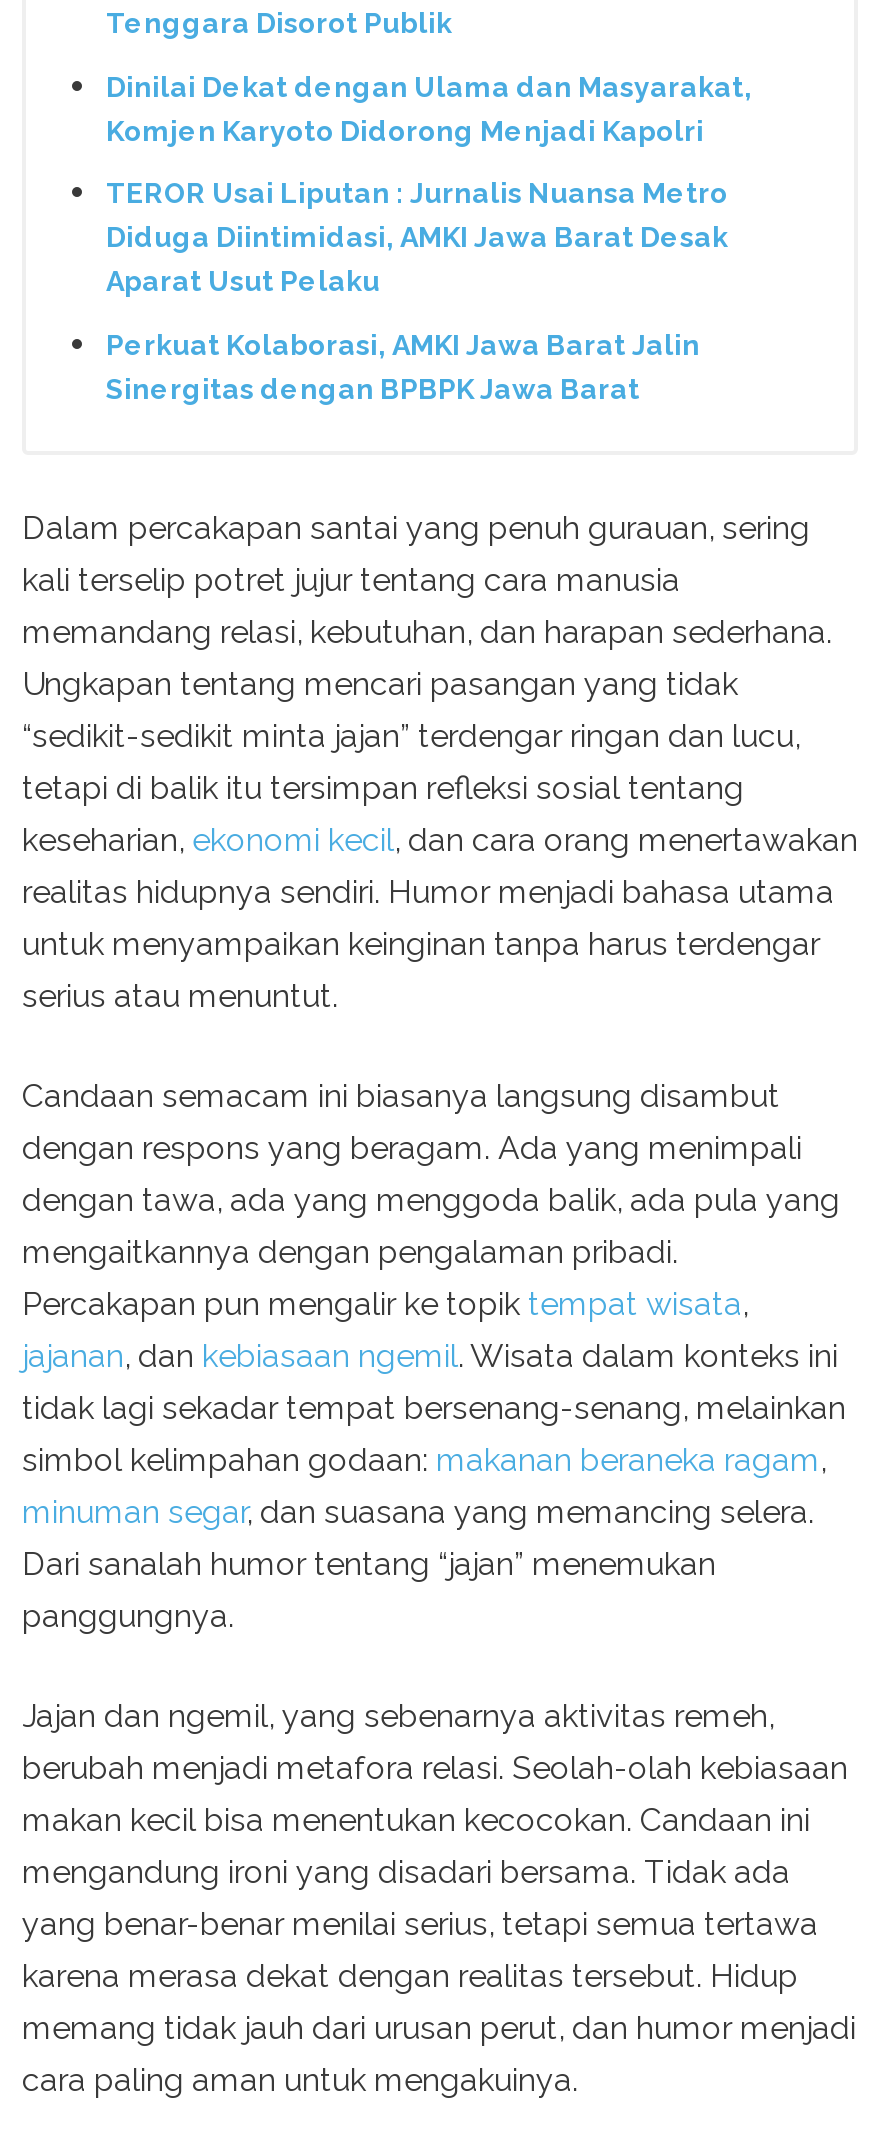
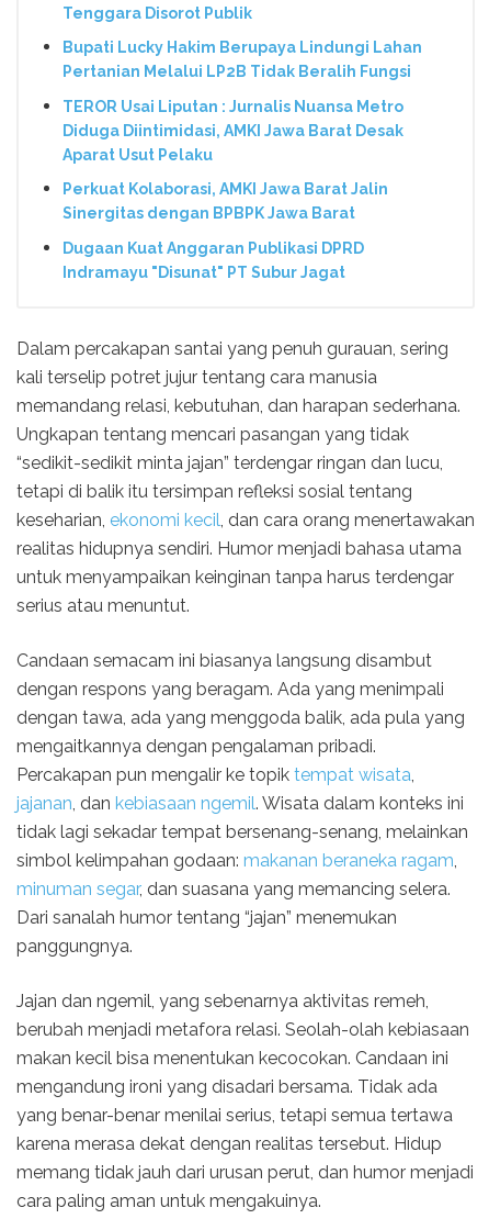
[106,71,752,147] Dinilai Dekat dengan Ulama dan Masyarakat, | Komjen Karyoto Didorong Menjadi Kapolri -> [62,39,422,80] Bupati Lucky Hakim Berupaya Lindungi Lahan | Pertanian Melalui LP2B Tidak Beralih Fungsi
none -> [62,240,364,281] Dugaan Kuat Anggaran Publikasi DPRD | Indramayu "Disunat" PT Subur Jagat

